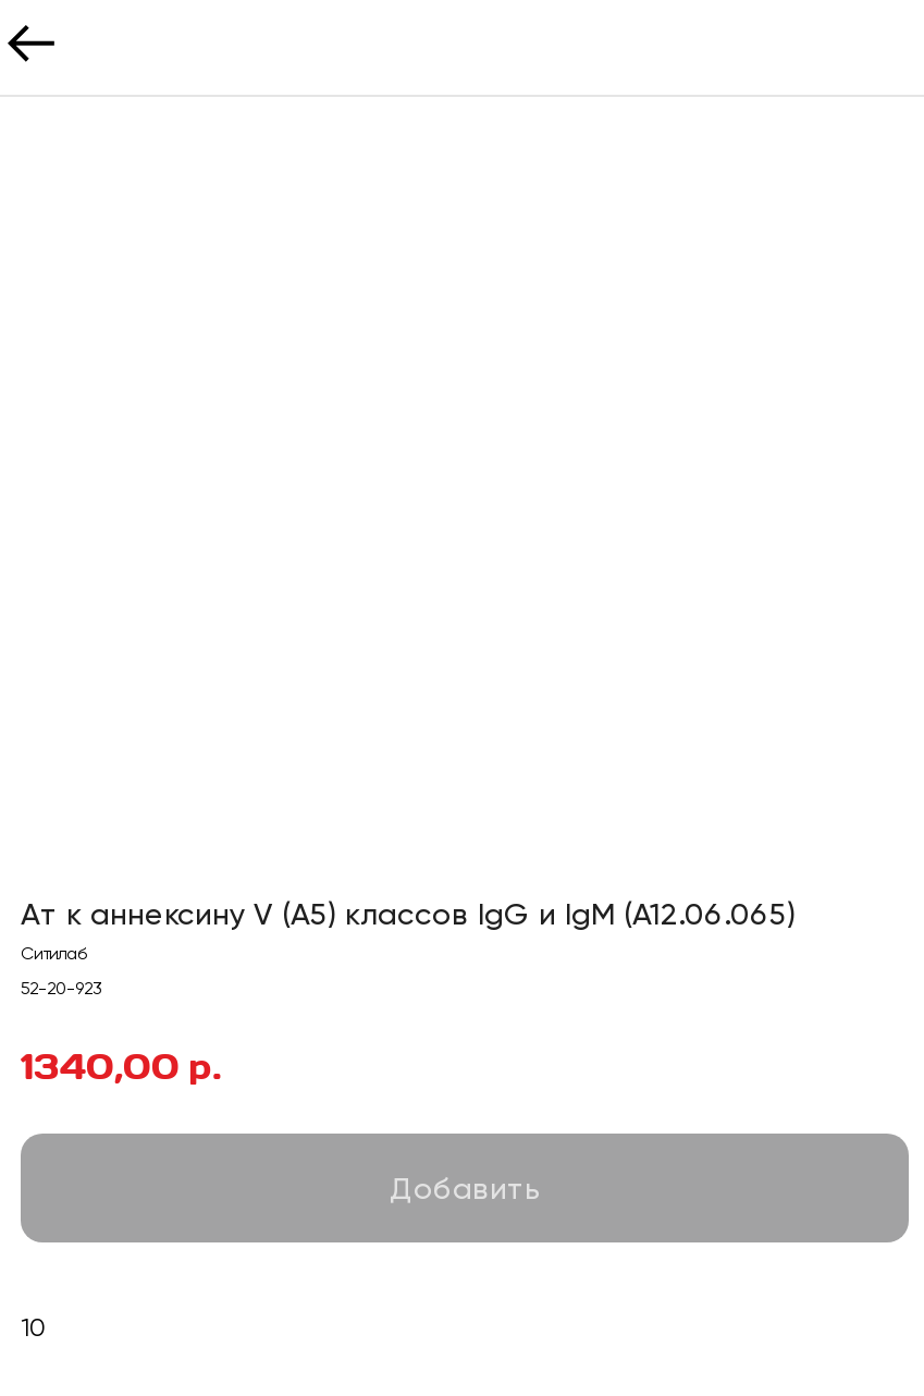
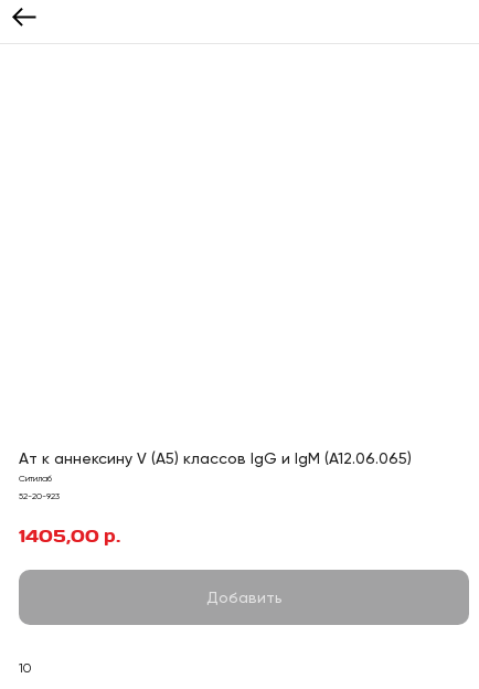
[21,1045,221,1090] 1340,00 р. -> [19,525,120,548] 1405,00 р.

